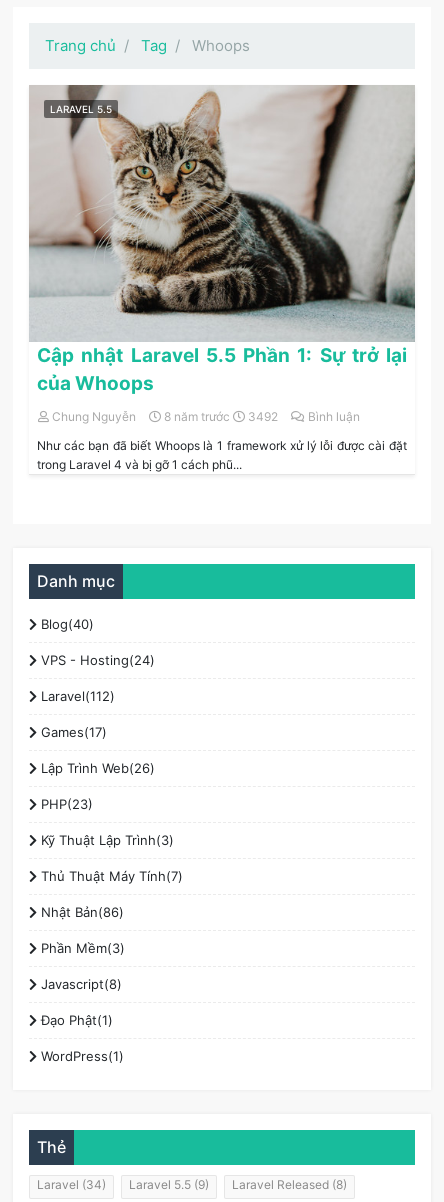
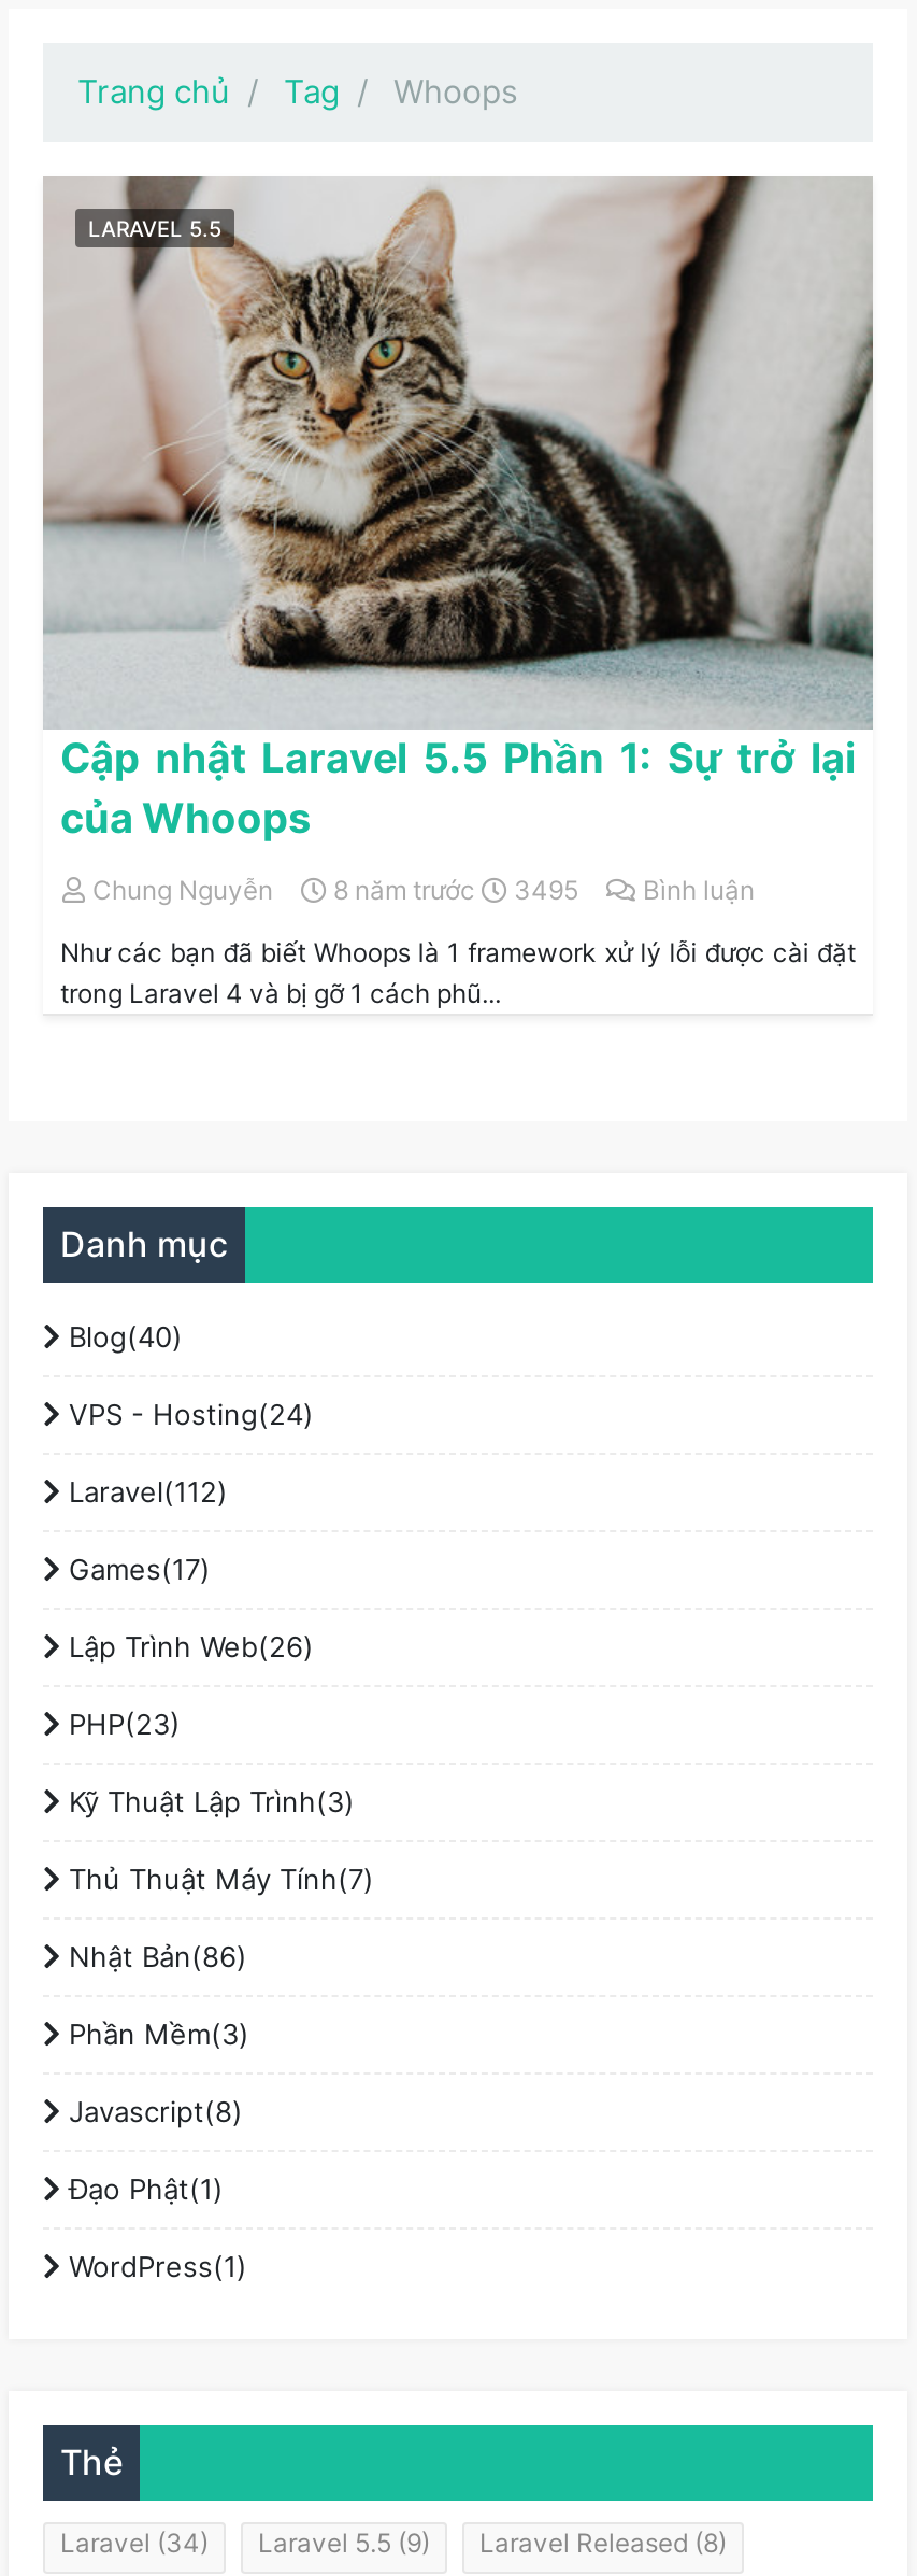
[52,409,360,424] Chung Nguyễn 8 năm trước 3492 Bình luận -> [92,874,755,906] Chung Nguyễn 8 năm trước 3495 Bình luận

